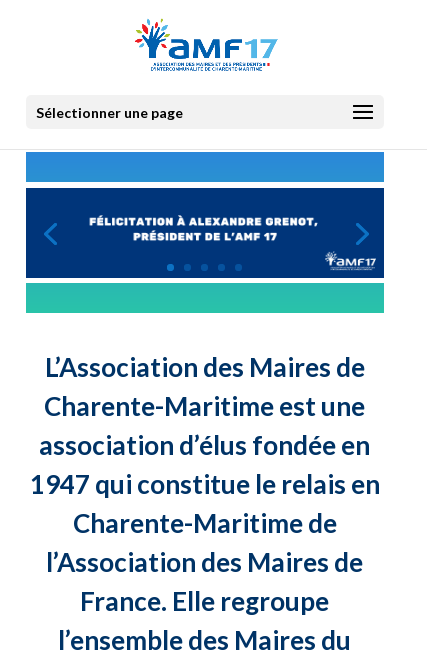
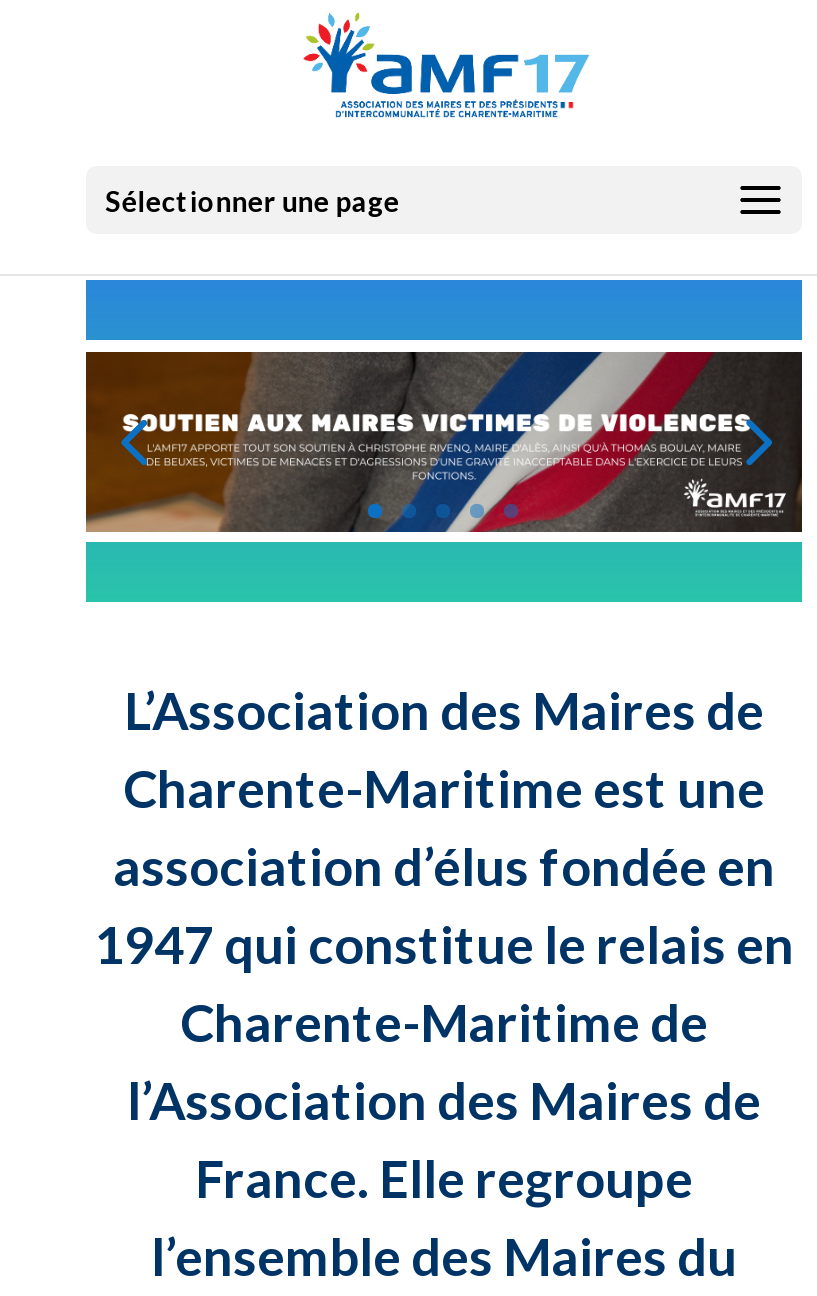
[25,187,385,279] [image] -> [84,350,804,534] [image]

